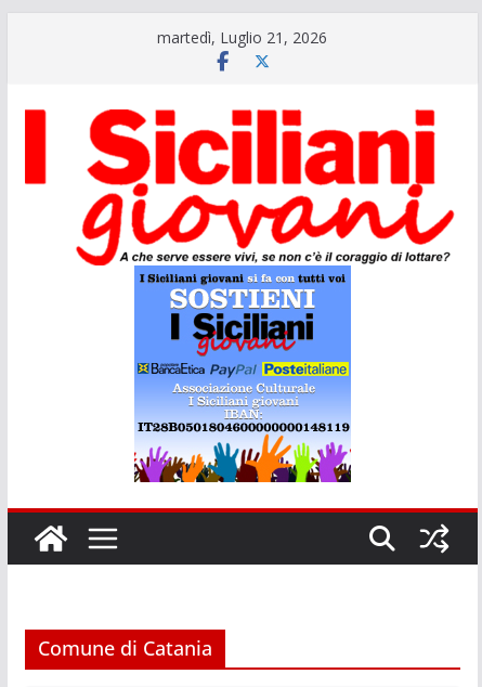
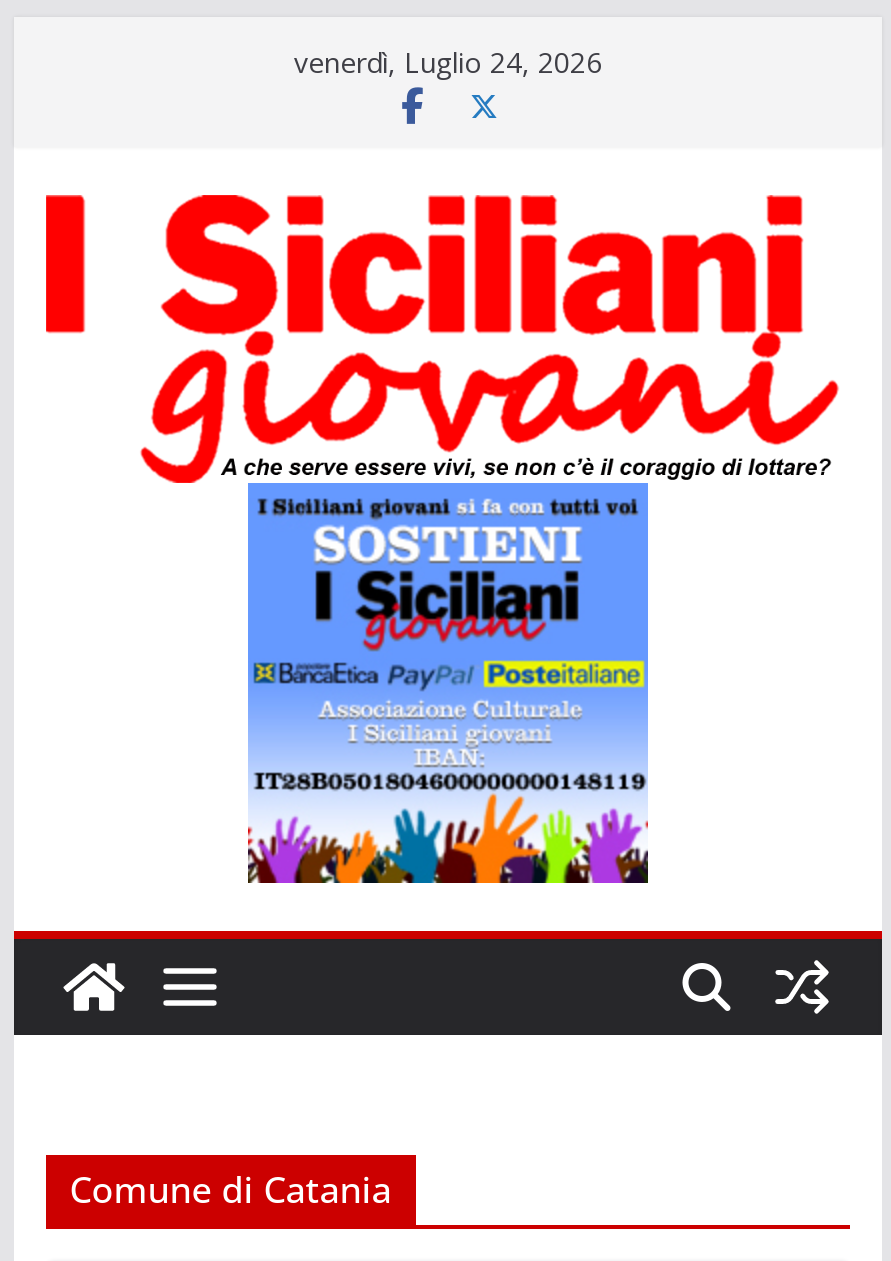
[158,27,328,48] martedì, Luglio 21, 2026 -> [294,43,602,81] venerdì, Luglio 24, 2026

